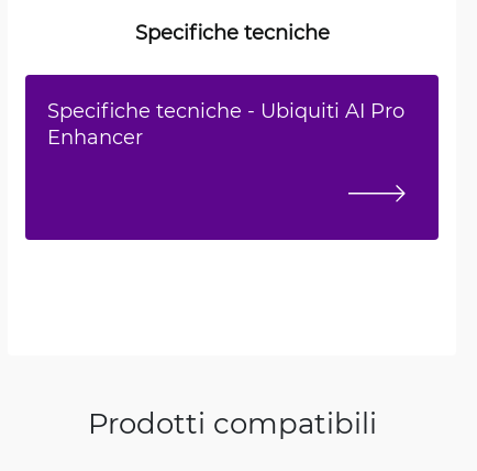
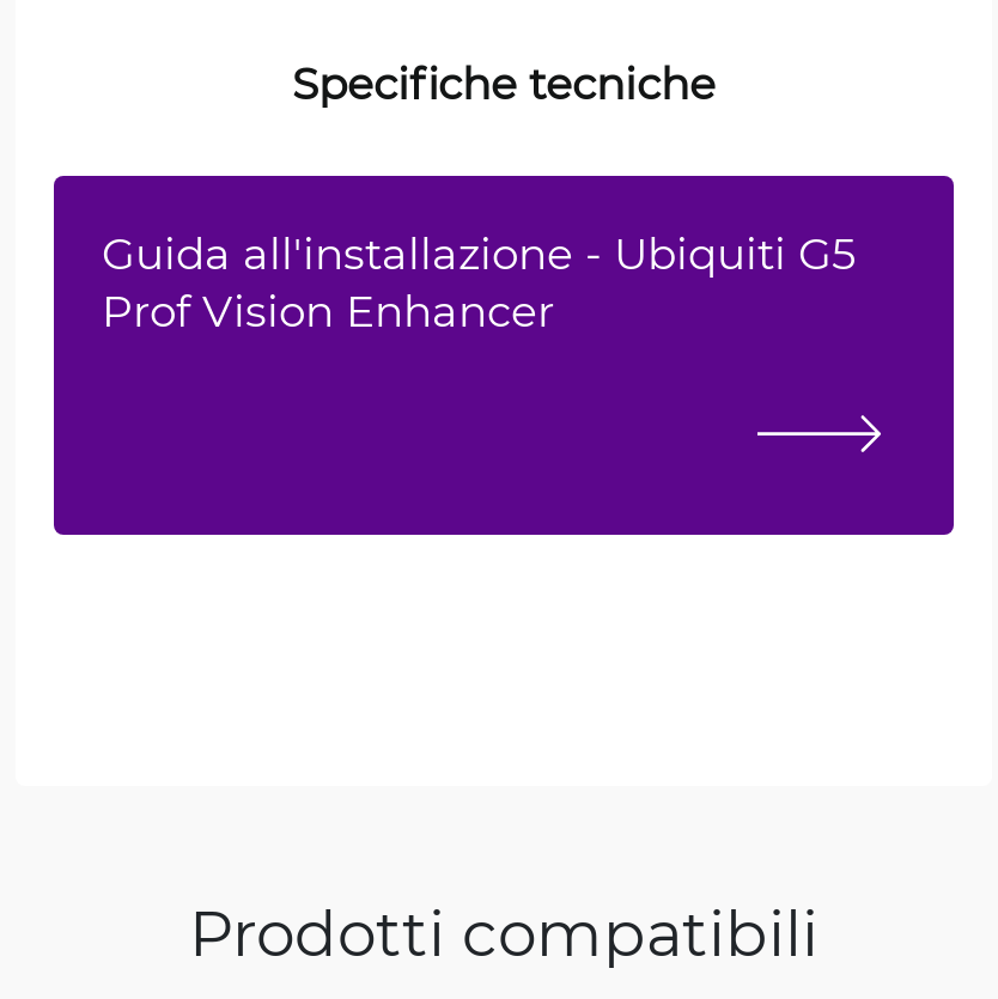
[47,97,404,150] Specifiche tecniche - Ubiquiti AI Pro | Enhancer -> [102,223,856,338] Guida all'installazione - Ubiquiti G5 | Prof Vision Enhancer

